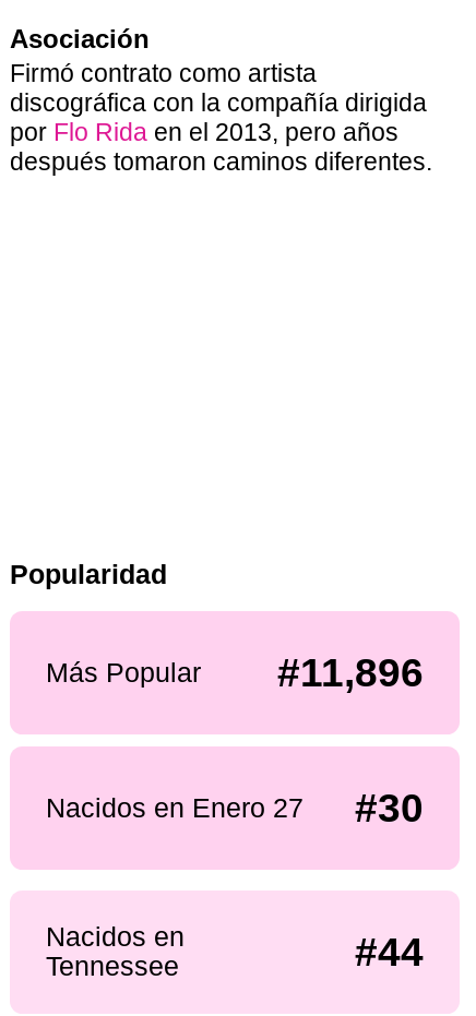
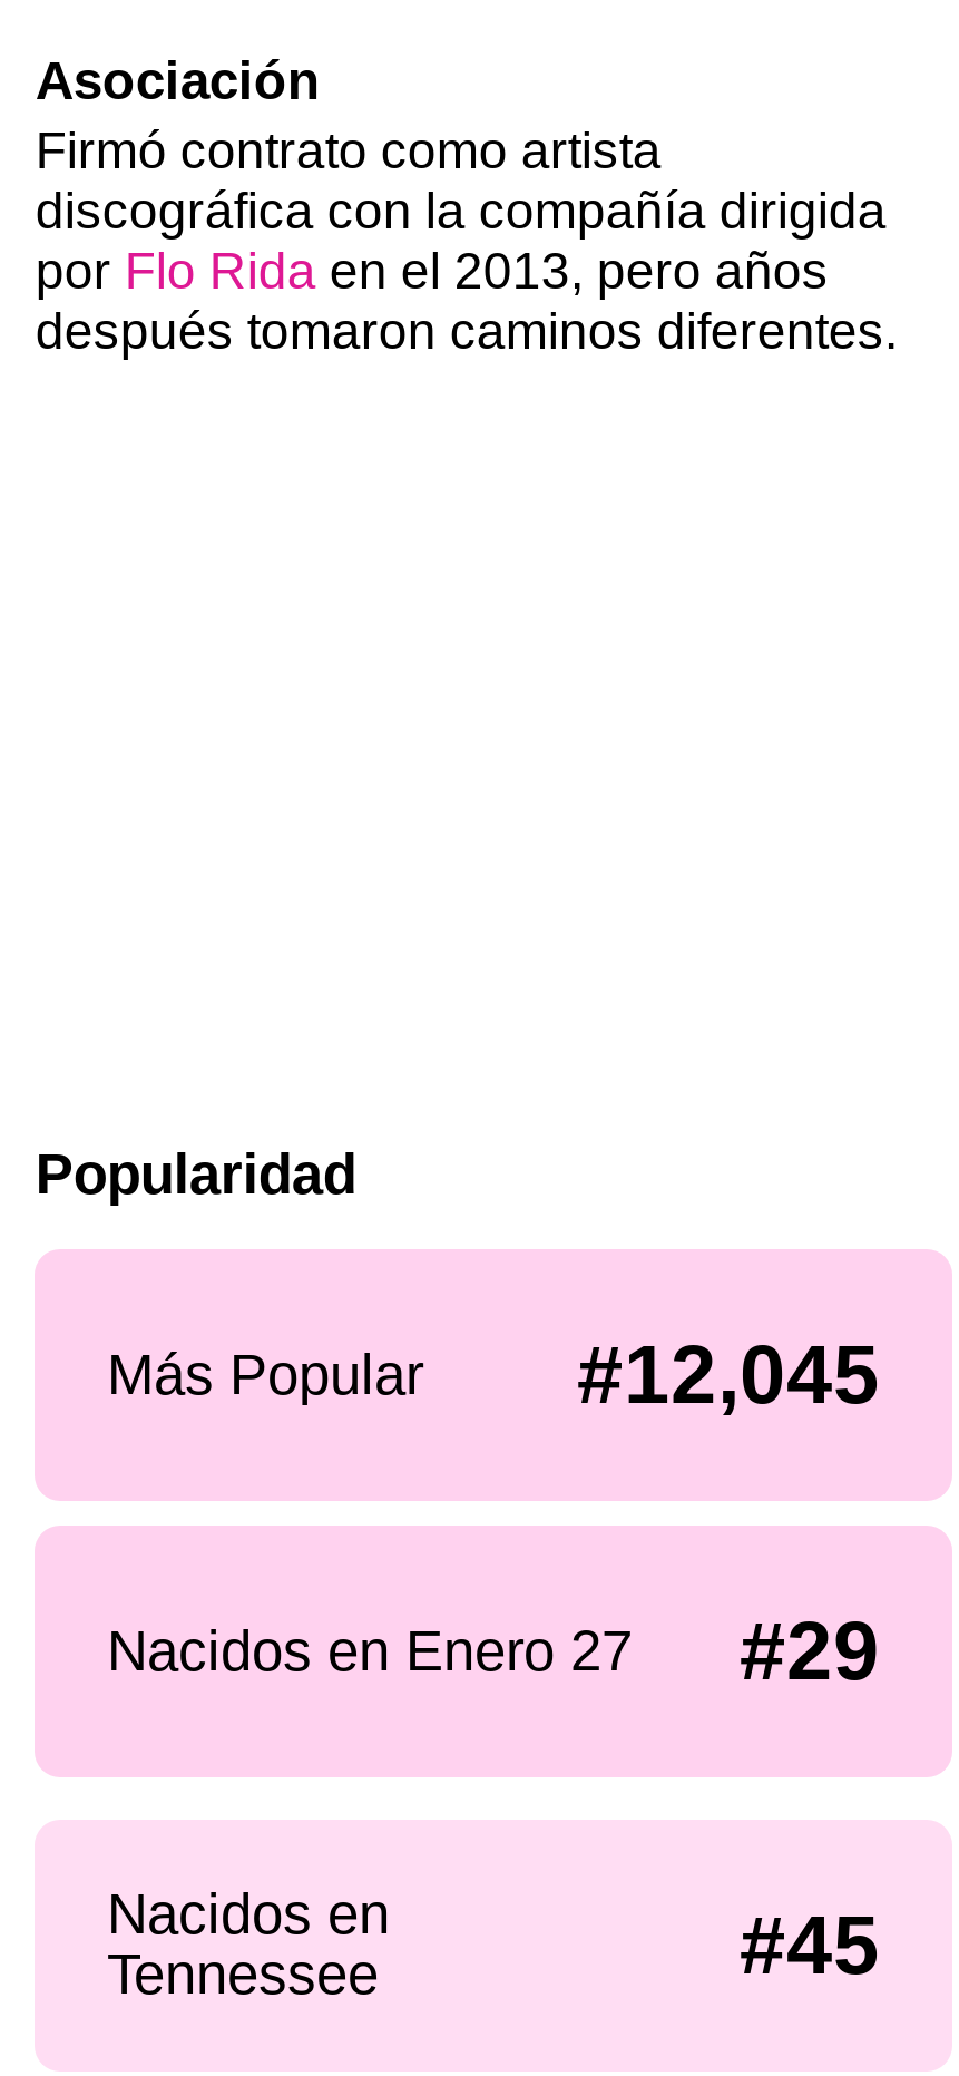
[278,650,424,695] #11,896 -> [577,1329,880,1421] #12,045
[45,786,424,831] Nacidos en Enero 27 #30 -> [107,1607,880,1698] Nacidos en Enero 27 #29
[355,930,424,974] #44 -> [740,1899,880,1991] #45

